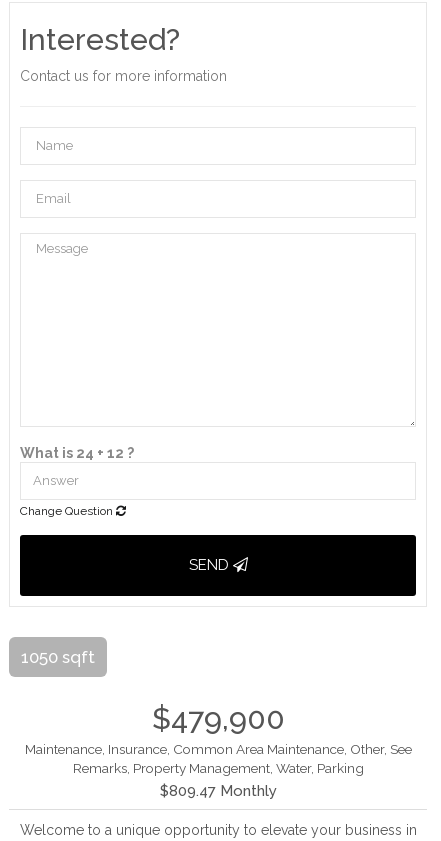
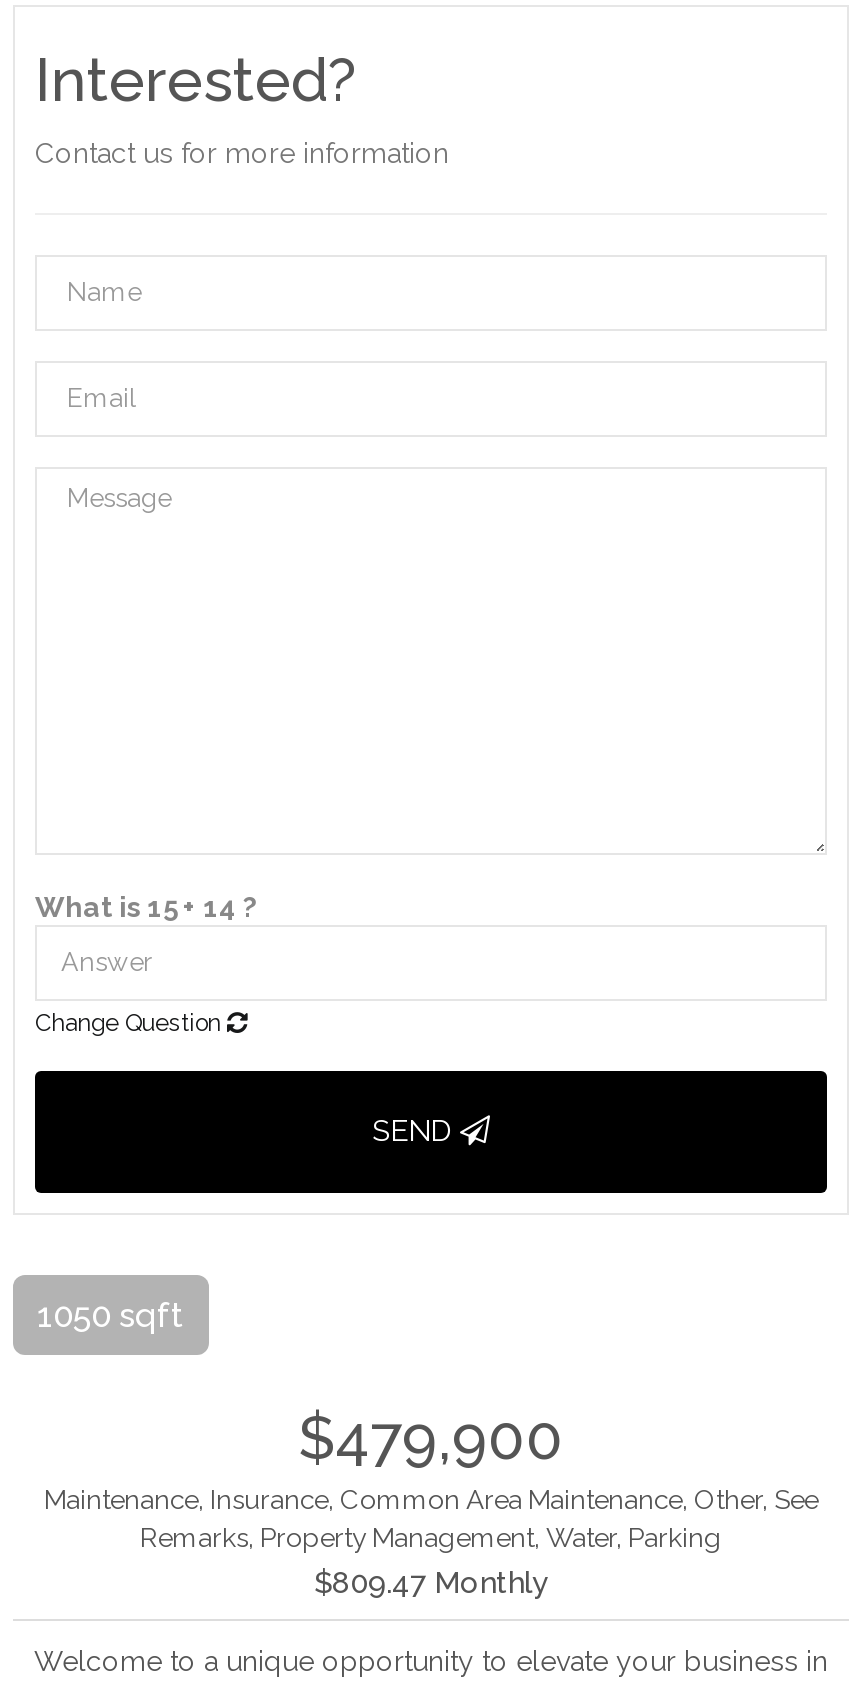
[20,445,134,461] What is 24 + 12 ? -> [35,891,257,923] What is 15 + 14 ?

